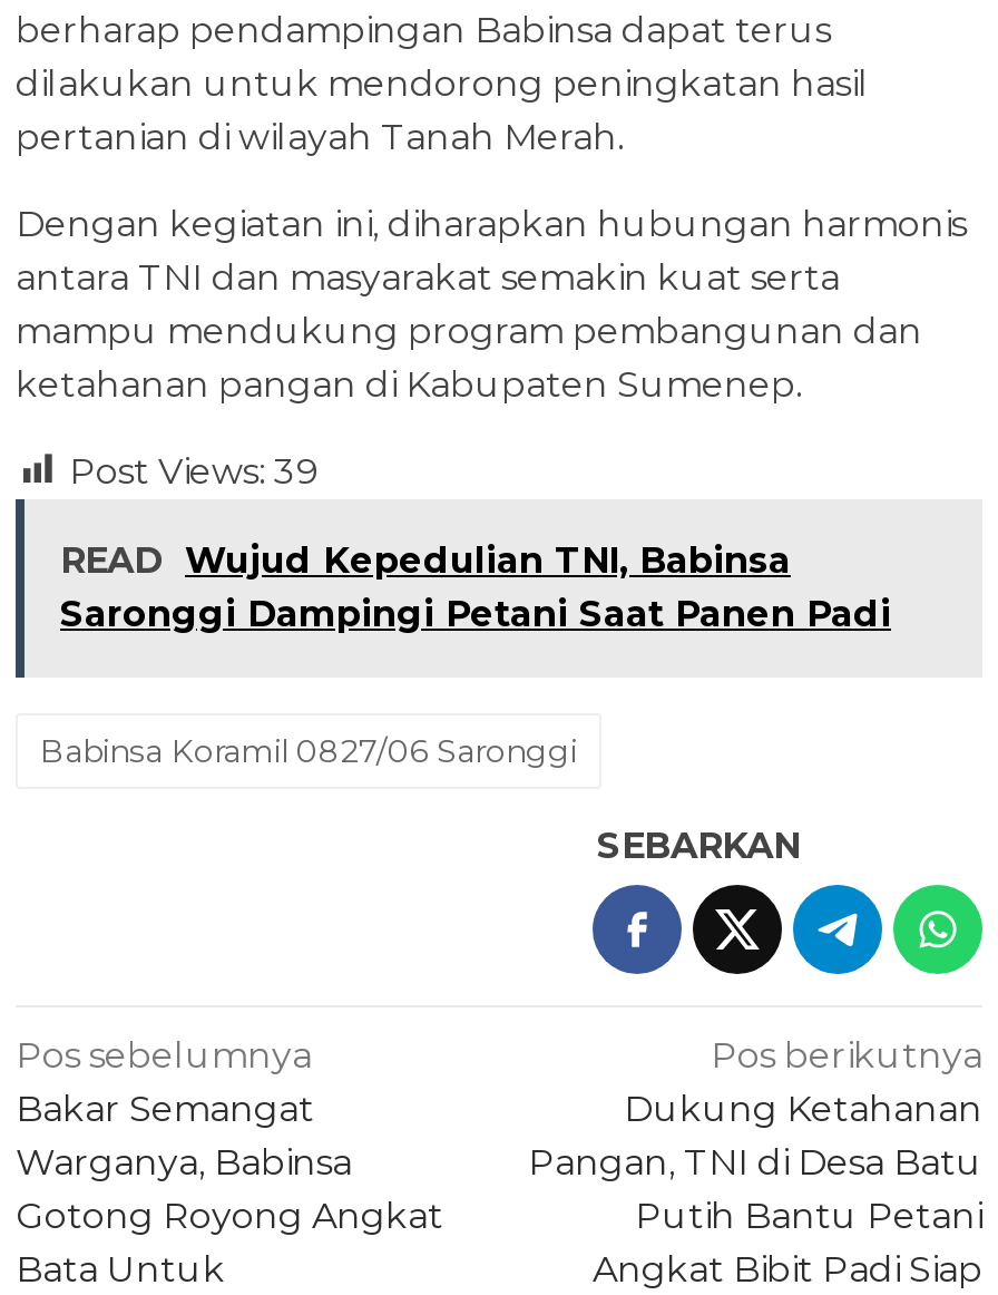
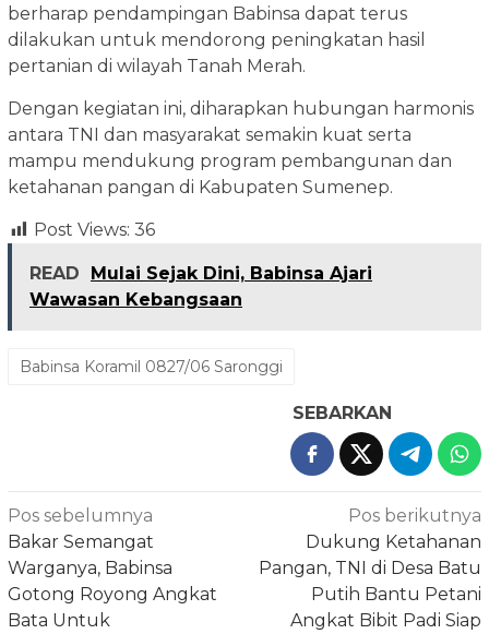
[69,449,319,491] Post Views: 39 -> [34,220,155,241] Post Views: 36
[60,538,891,634] READ Wujud Kepedulian TNI, Babinsa | Saronggi Dampingi Petani Saat Panen Padi -> [29,264,372,310] READ Mulai Sejak Dini, Babinsa Ajari | Wawasan Kebangsaan

